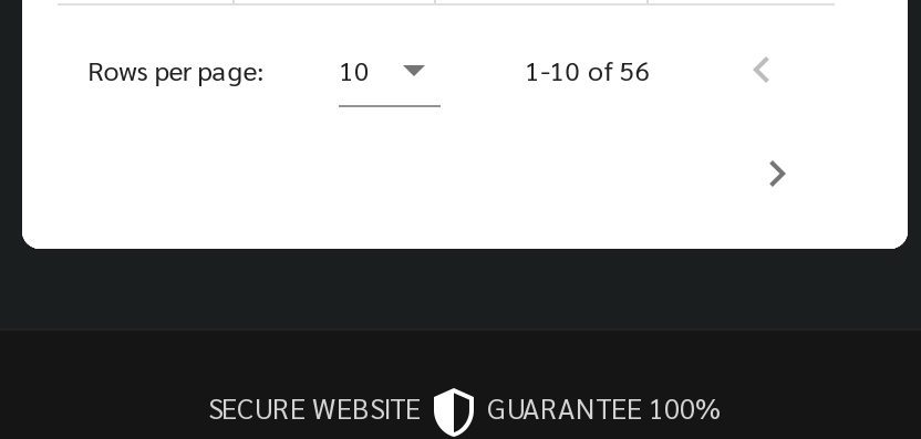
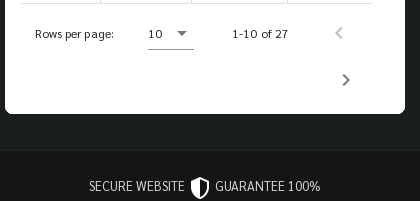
[525,52,651,87] 1-10 of 56 -> [232,25,289,41] 1-10 of 27

